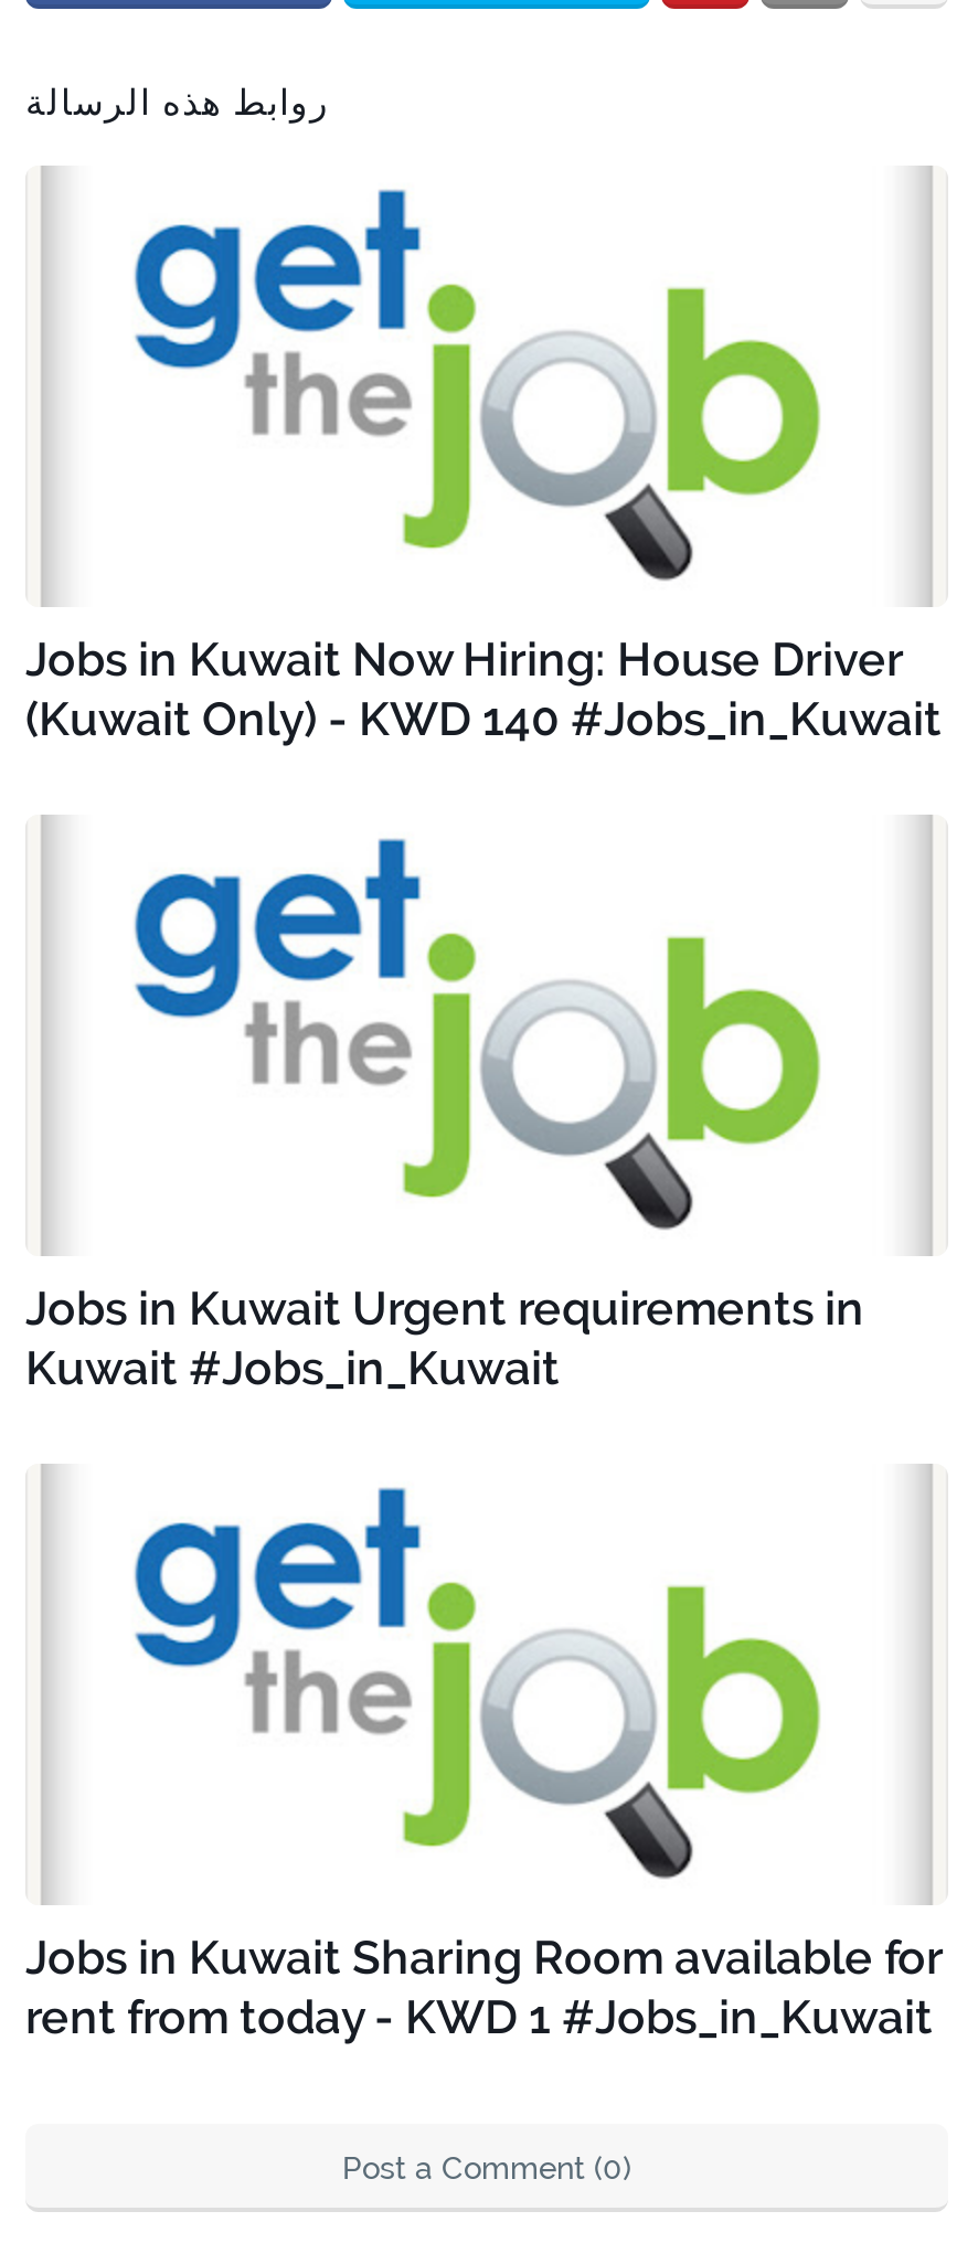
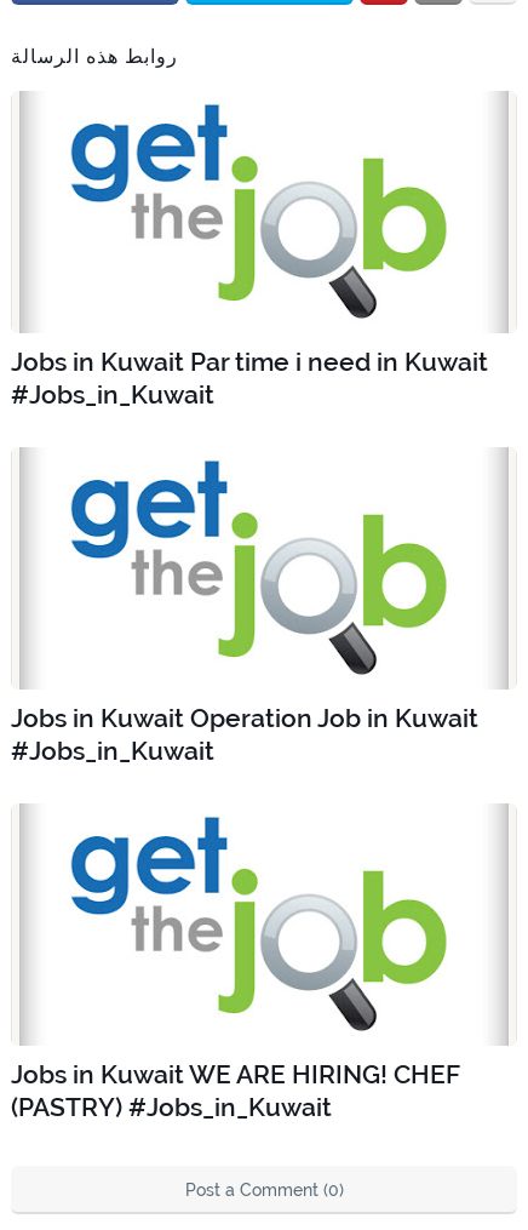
[25,632,942,747] Jobs in Kuwait Now Hiring: House Driver | (Kuwait Only) - KWD 140 #Jobs_in_Kuwait -> [11,347,488,410] Jobs in Kuwait Par time i need in Kuwait | #Jobs_in_Kuwait
[25,1281,864,1396] Jobs in Kuwait Urgent requirements in | Kuwait #Jobs_in_Kuwait -> [11,703,478,766] Jobs in Kuwait Operation Job in Kuwait | #Jobs_in_Kuwait
[25,1930,942,2045] Jobs in Kuwait Sharing Room available for | rent from today - KWD 1 #Jobs_in_Kuwait -> [11,1059,460,1123] Jobs in Kuwait WE ARE HIRING! CHEF | (PASTRY) #Jobs_in_Kuwait

